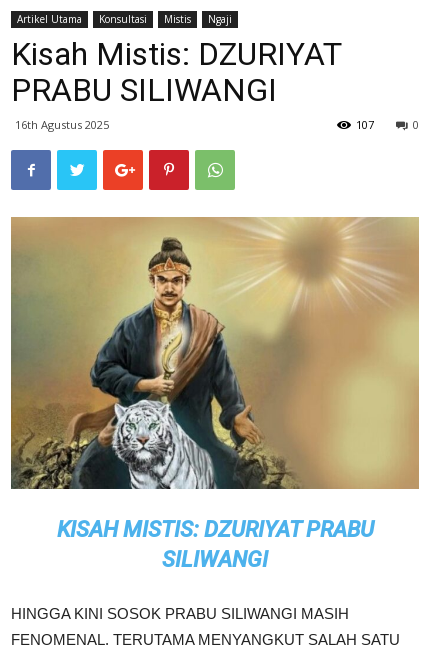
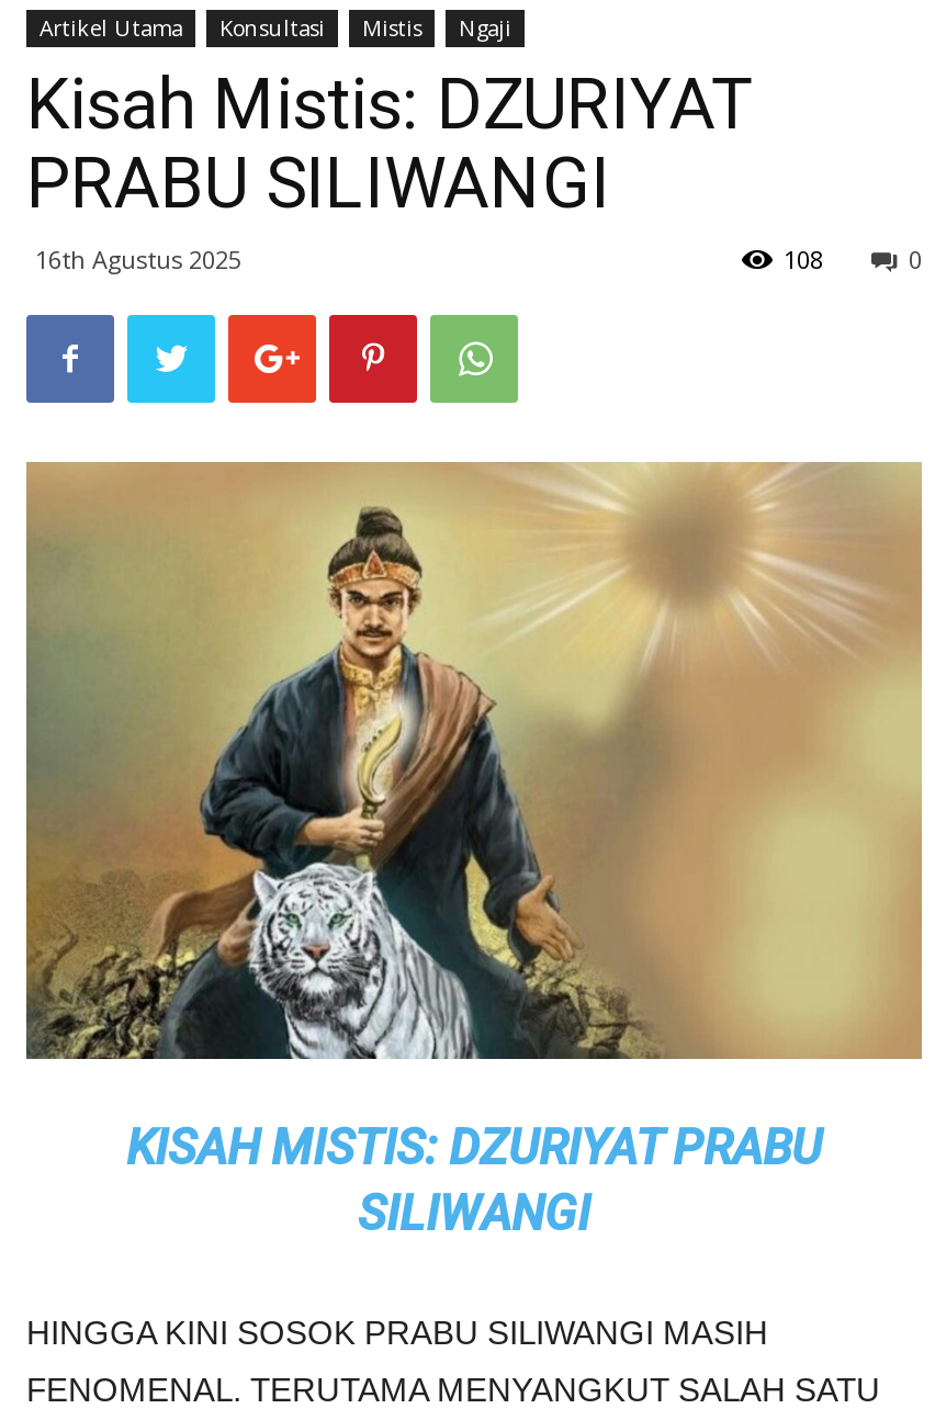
[356,117,374,132] 107 -> [784,243,823,275] 108

